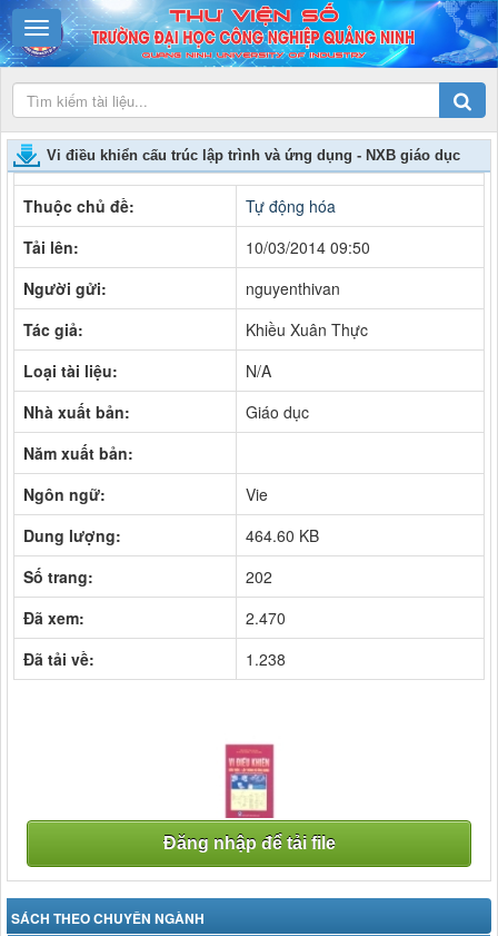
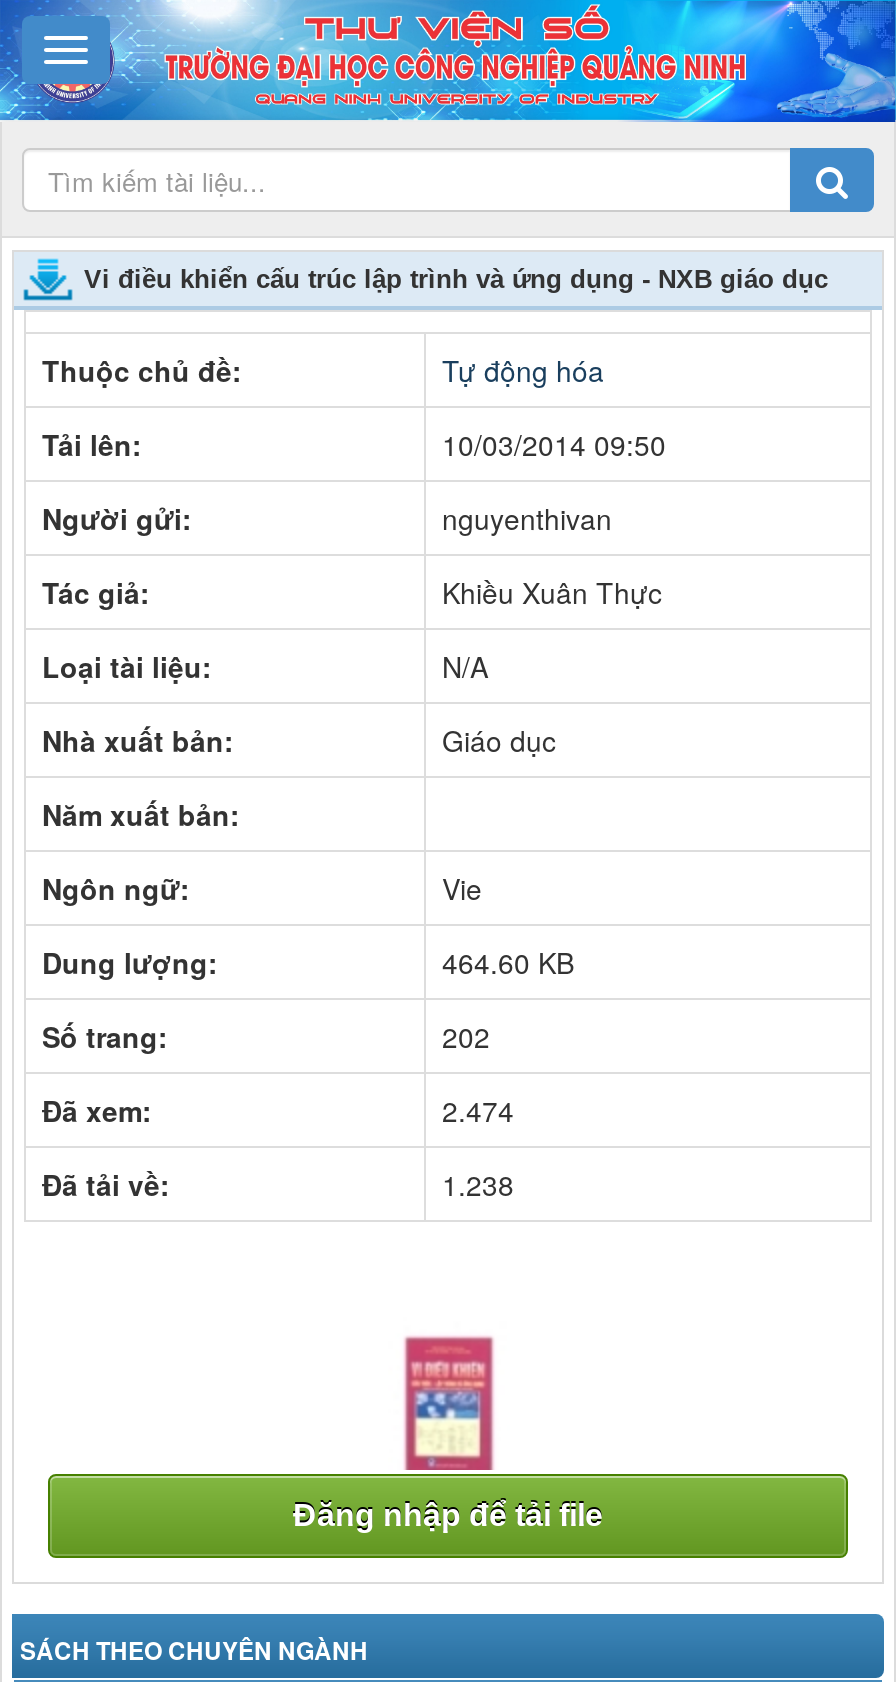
[246,607,286,629] 2.470 -> [442,1090,514,1130] 2.474

